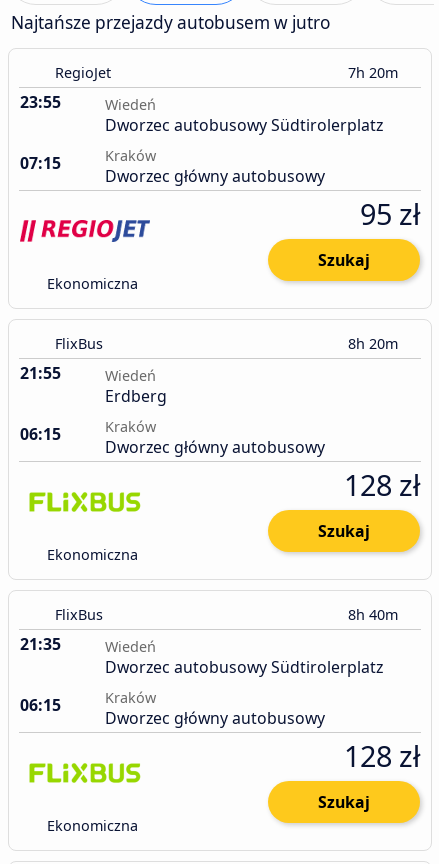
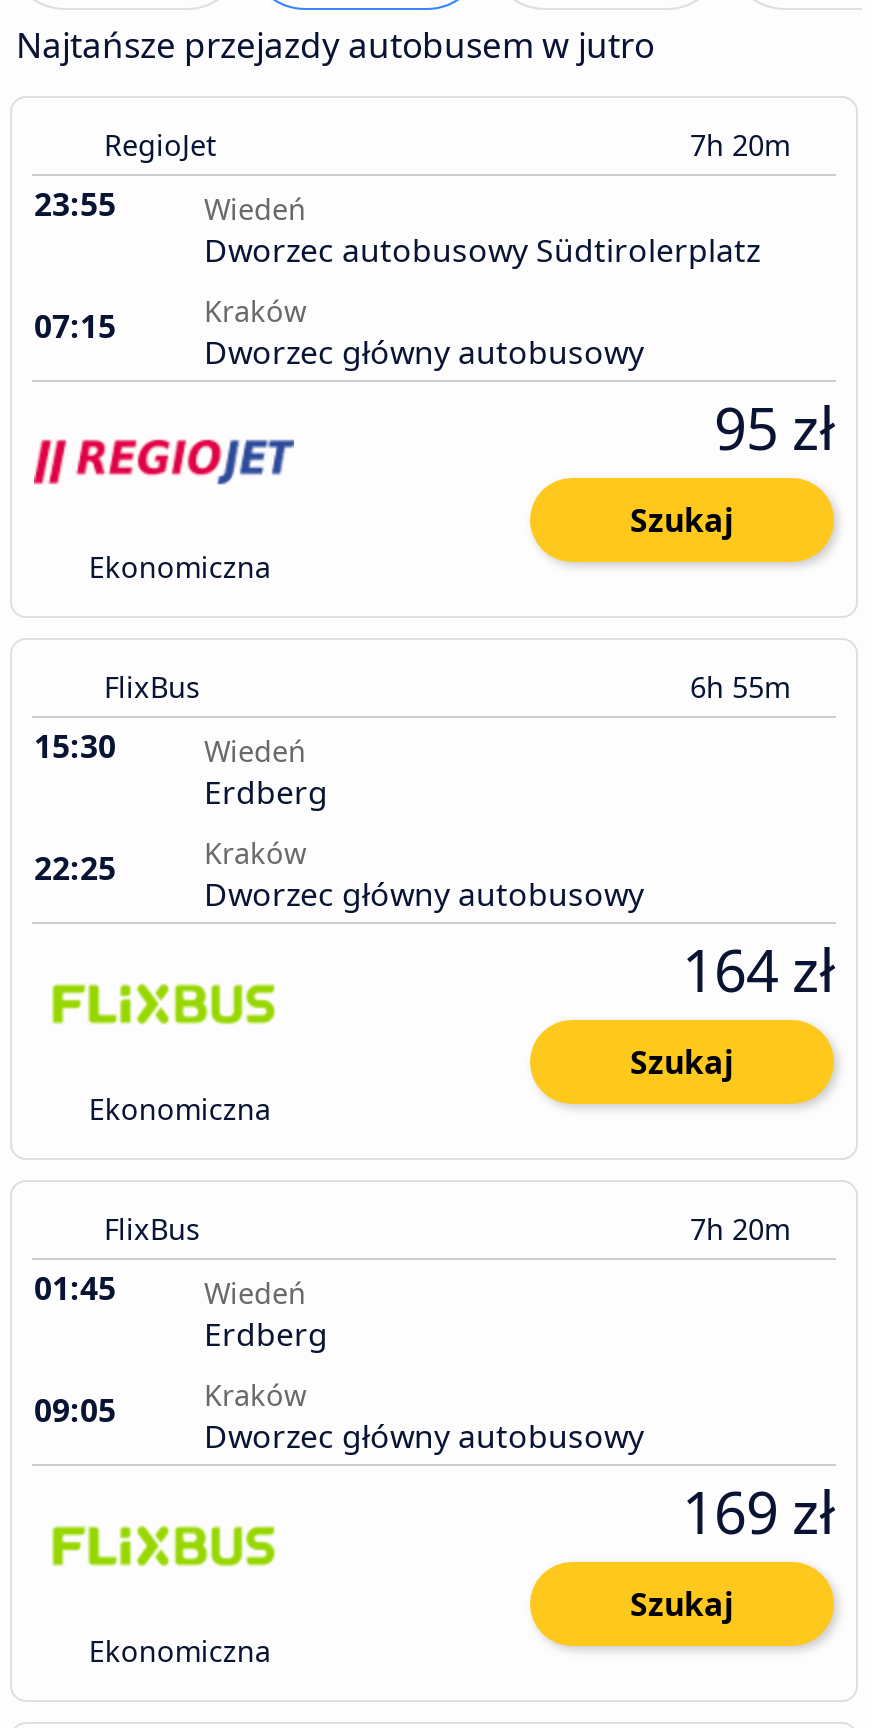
[20,334,402,384] 8h 20m | 21:55 -> [34,668,798,768] 6h 55m | 15:30
[20,423,61,445] 06:15 -> [34,846,116,890] 22:25
[344,465,420,504] 128 zł -> [682,930,834,1008] 164 zł
[20,605,402,655] 8h 40m | 21:35 -> [34,1210,798,1310] 7h 20m | 01:45
[105,656,383,678] Dworzec autobusowy Südtirolerplatz -> [204,1312,328,1356] Erdberg
[20,694,61,716] 06:15 -> [34,1388,116,1432] 09:05
[344,736,420,775] 128 zł -> [682,1472,834,1550] 169 zł

